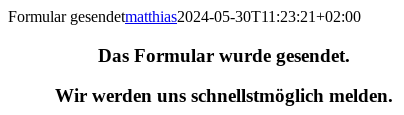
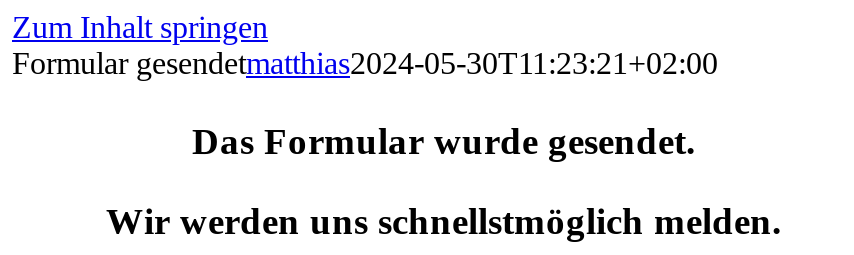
none -> [12,10,268,44] Zum Inhalt springen

